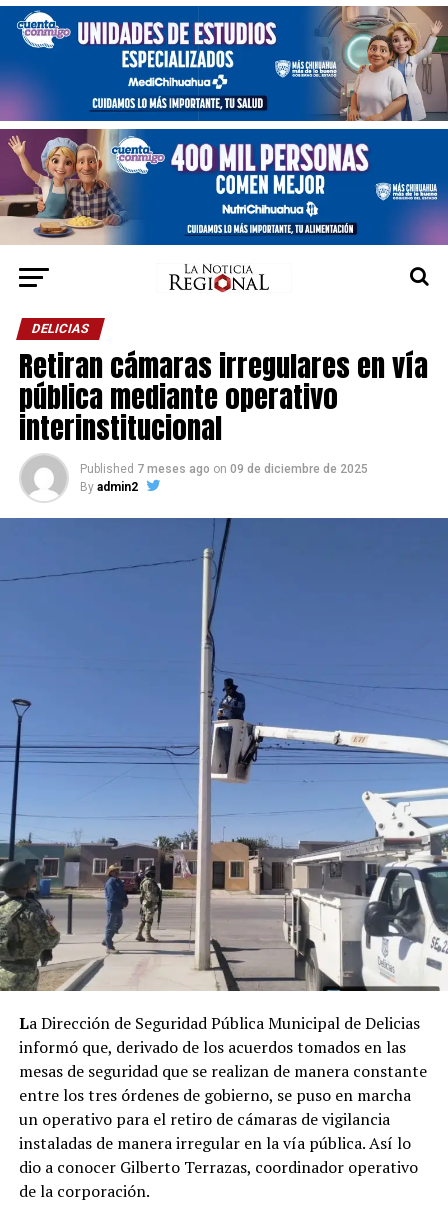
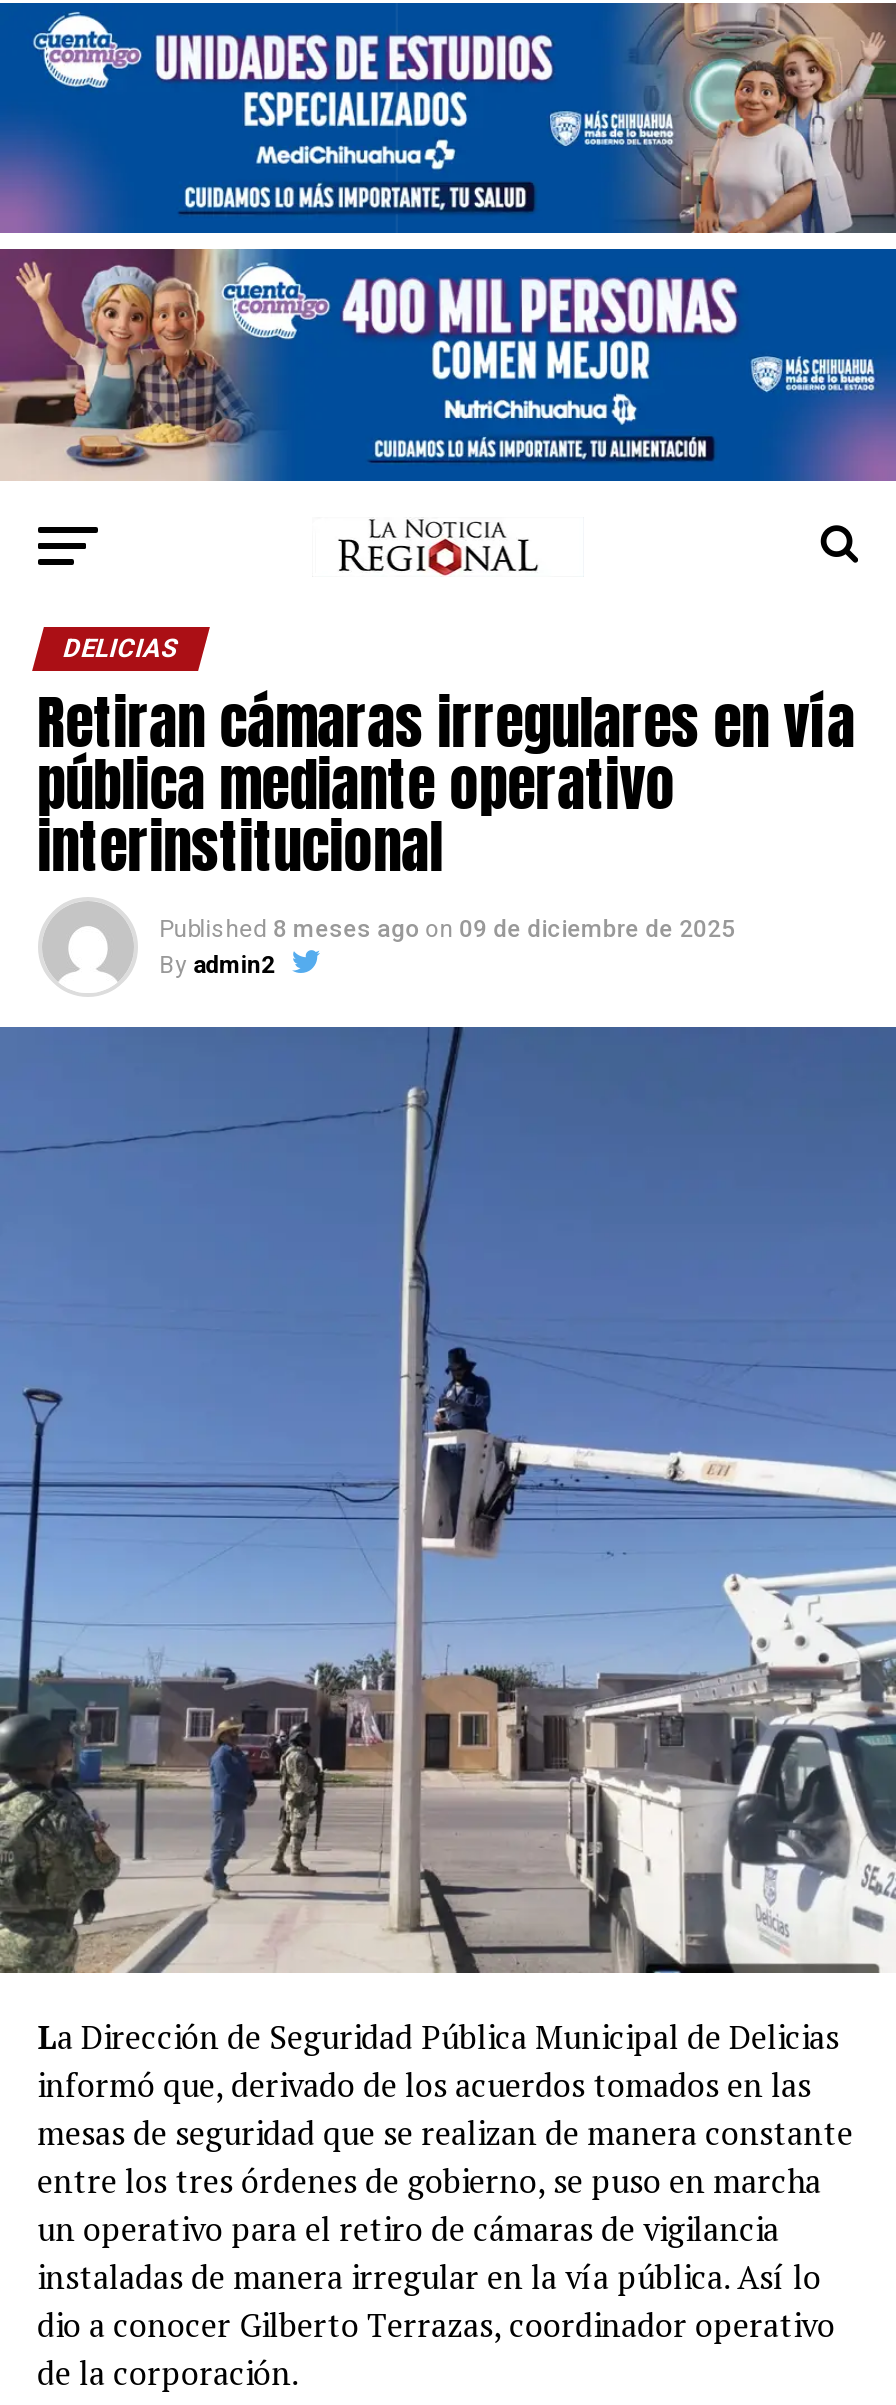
[80,462,368,476] Published 7 meses ago on 09 de diciembre de 2025 -> [159,914,735,942] Published 8 meses ago on 09 de diciembre de 2025

